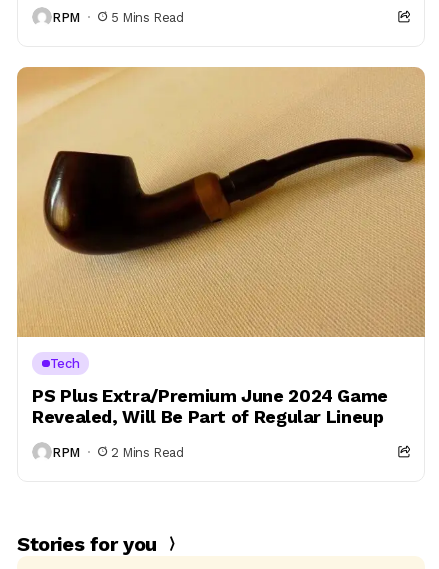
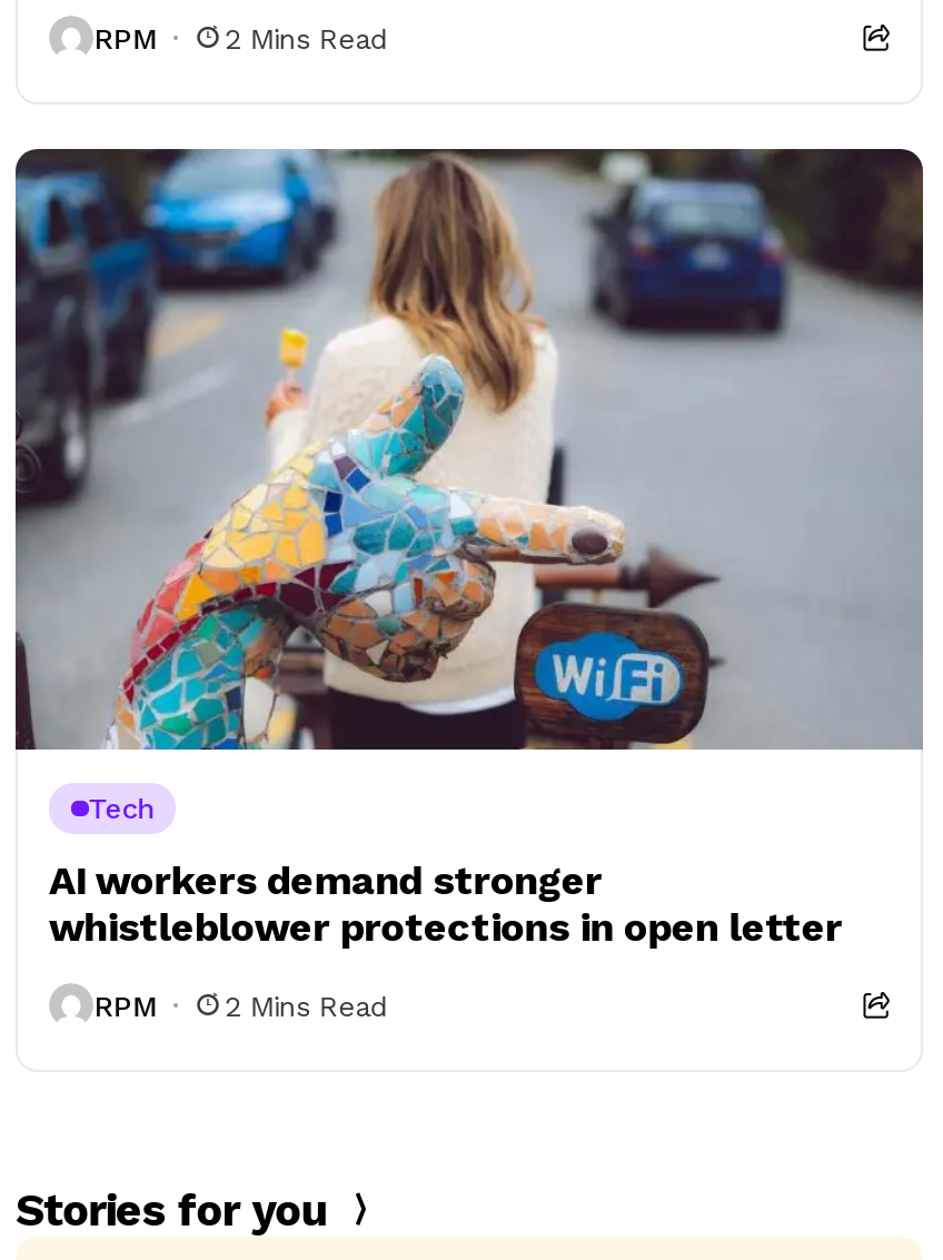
[111,9,184,24] 5 Mins Read -> [225,21,386,54] 2 Mins Read
[16,66,426,338] [image] -> [13,147,925,752] [image]
[32,385,388,427] PS Plus Extra/Premium June 2024 Game | Revealed, Will Be Part of Regular Lineup -> [49,856,842,950] AI workers demand stronger | whistleblower protections in open letter

